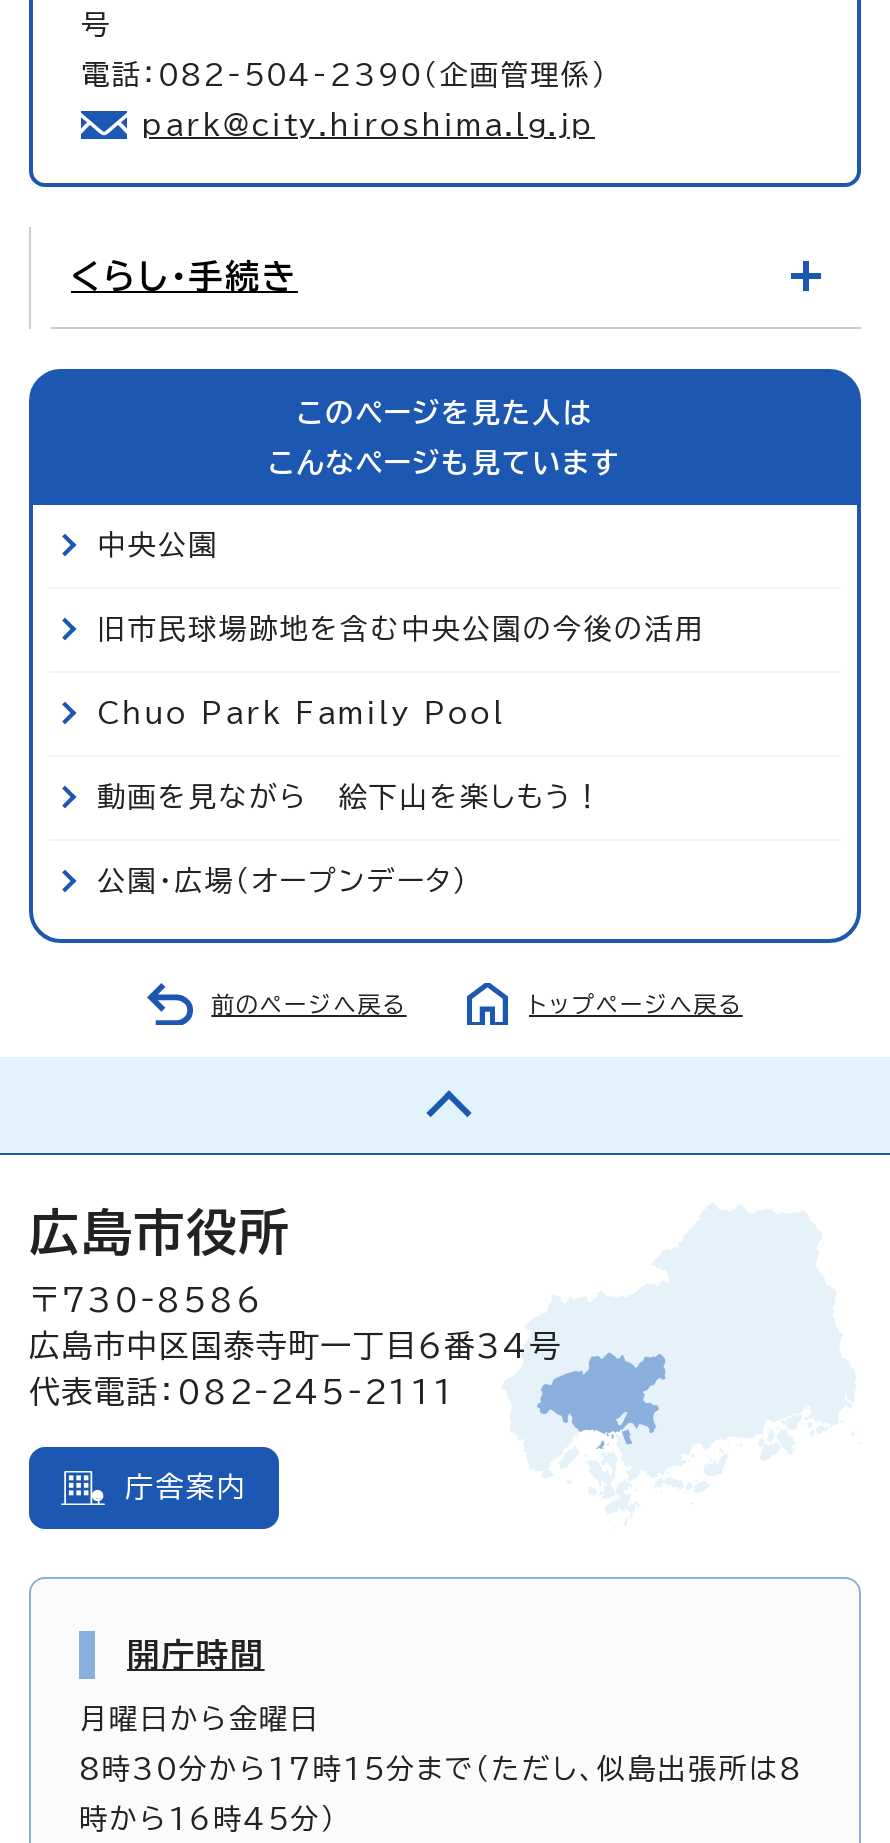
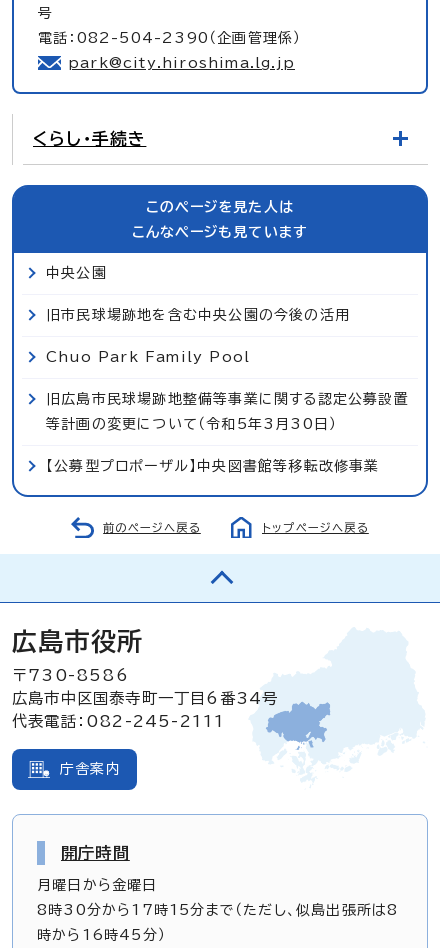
[97,782,604,894] 動画を見ながら 絵下山を楽しもう！ | 公園・広場（オープンデータ） -> [46,391,409,472] 旧広島市民球場跡地整備等事業に関する認定公募設置 | 等計画の変更について（令和5年3月30日） | 【公募型プロポーザル】中央図書館等移転改修事業

